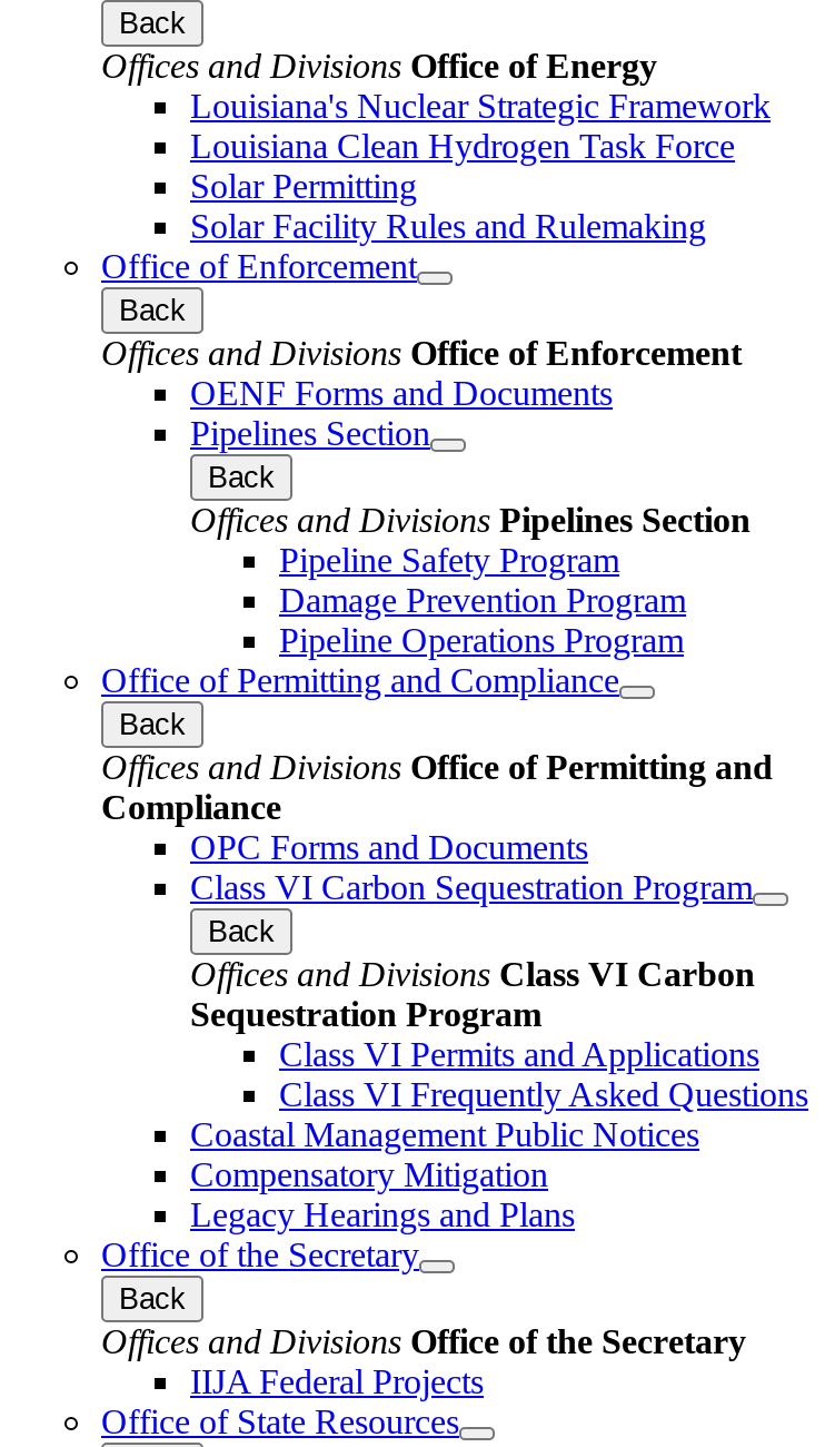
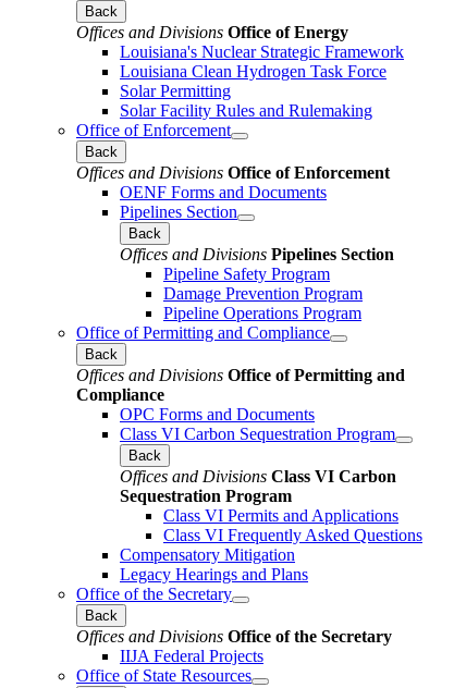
[190,1114,699,1152] Coastal Management Public Notices -> none

